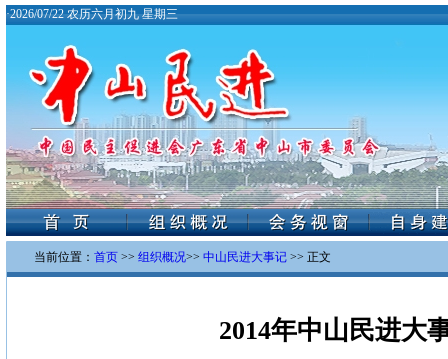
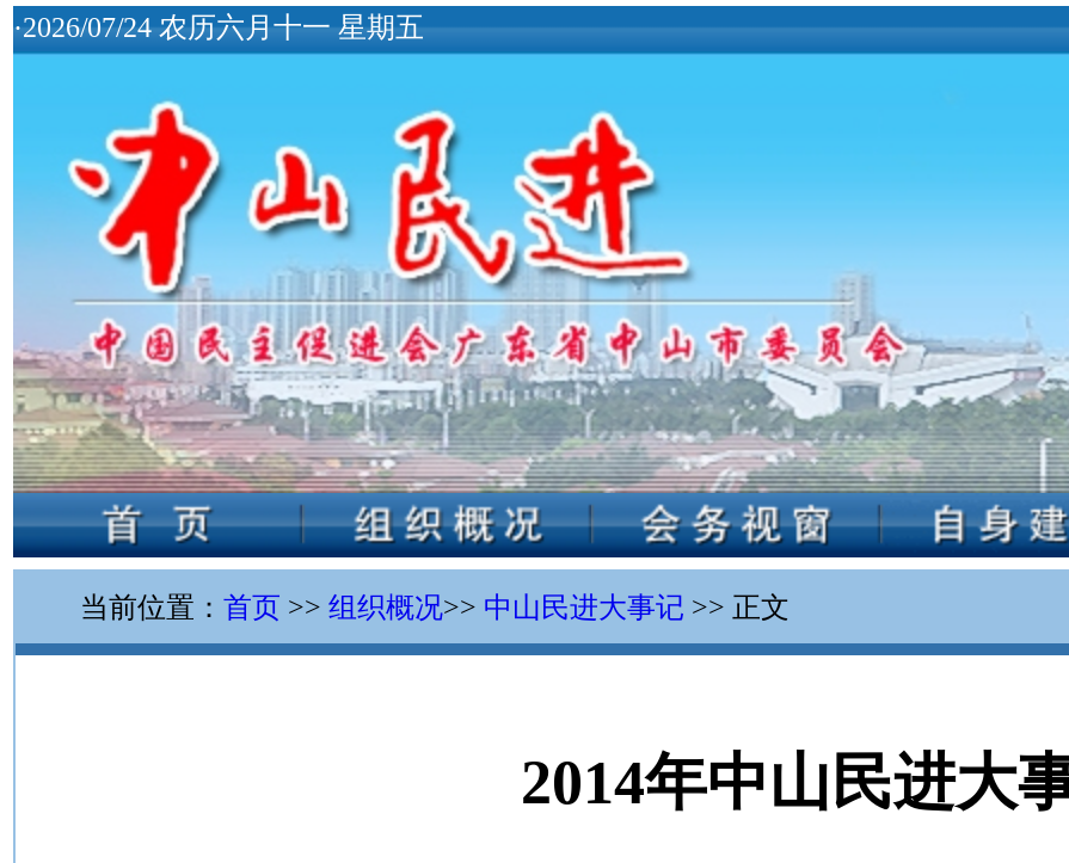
[6,7,178,21] ·2026/07/22 农历六月初九 星期三 -> [13,11,424,44] ·2026/07/24 农历六月十一 星期五

